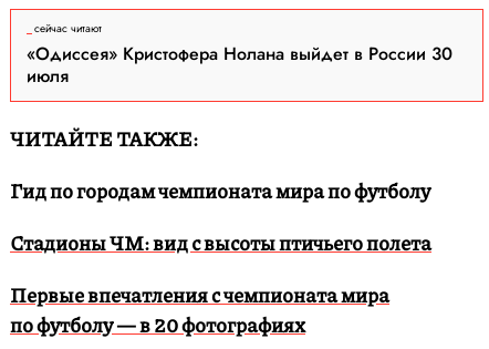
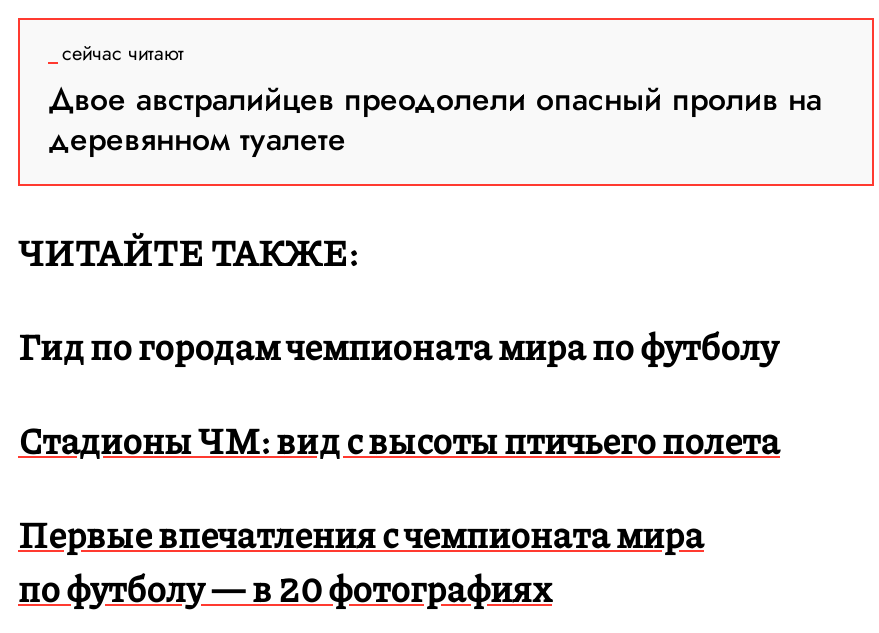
[27,41,452,89] «Одиссея» Кристофера Нолана выйдет в России 30 | июля -> [48,77,822,163] Двое австралийцев преодолели опасный пролив на | деревянном туалете

